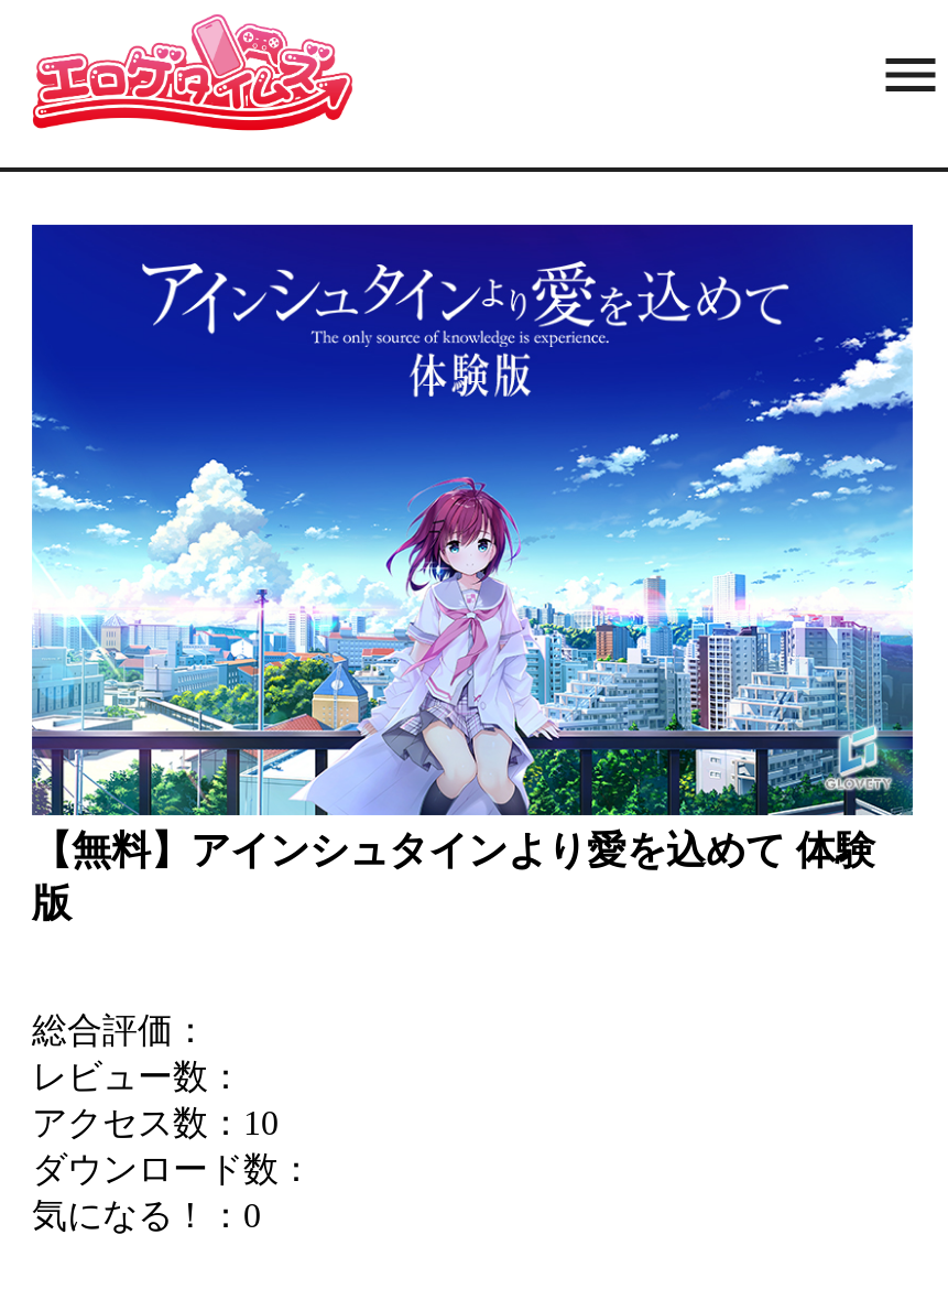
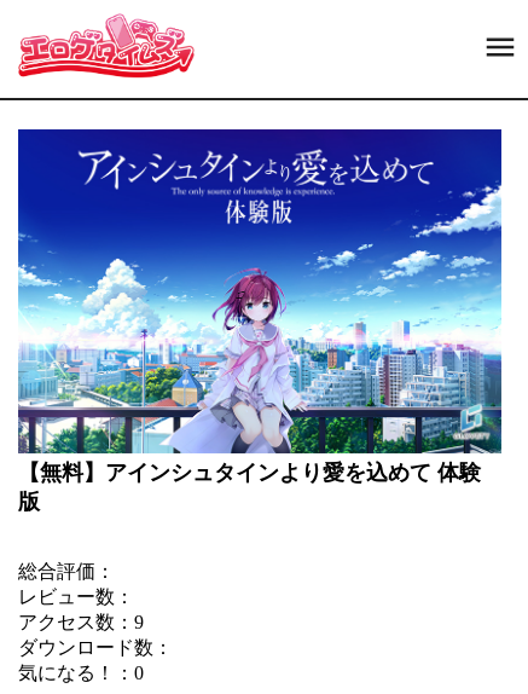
[32,1105,279,1142] アクセス数：10 -> [18,612,144,633] アクセス数：9

